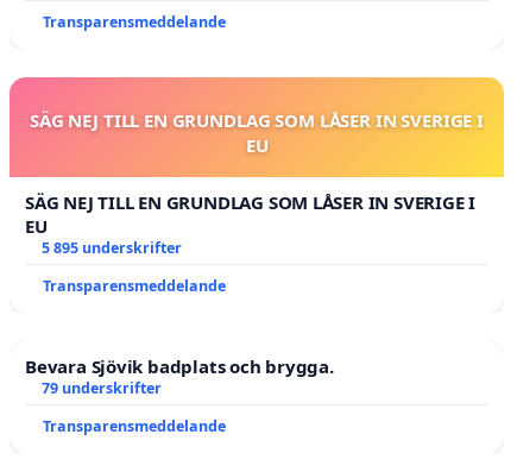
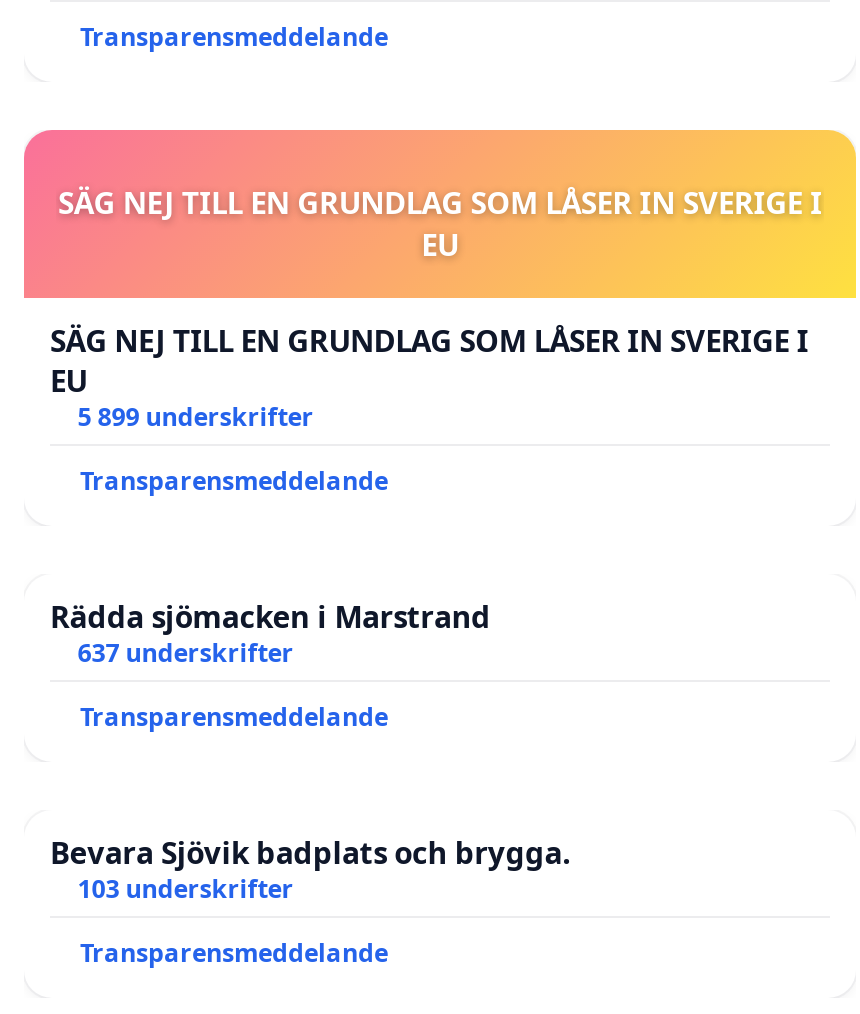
[41,238,182,258] 5 895 underskrifter -> [50,401,491,671] 5 899 underskrifter | Transparensmeddelande | Rädda sjömacken i Marstrand | 637 underskrifter
[41,378,161,399] 79 underskrifter -> [78,873,294,907] 103 underskrifter

